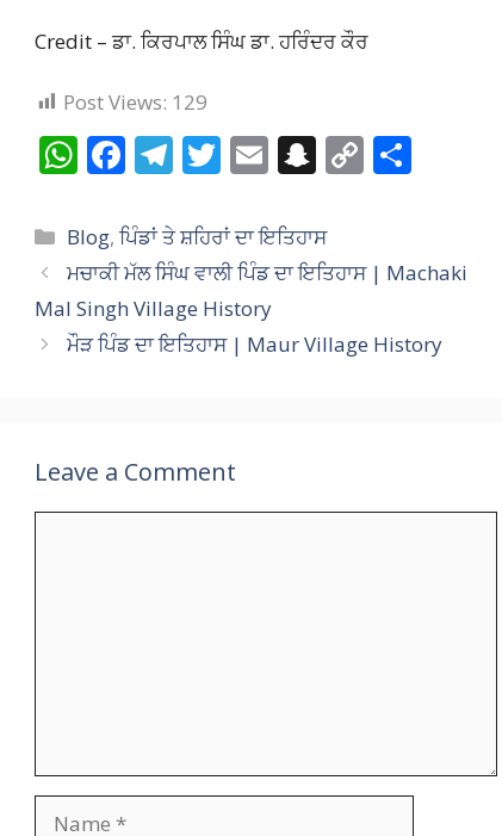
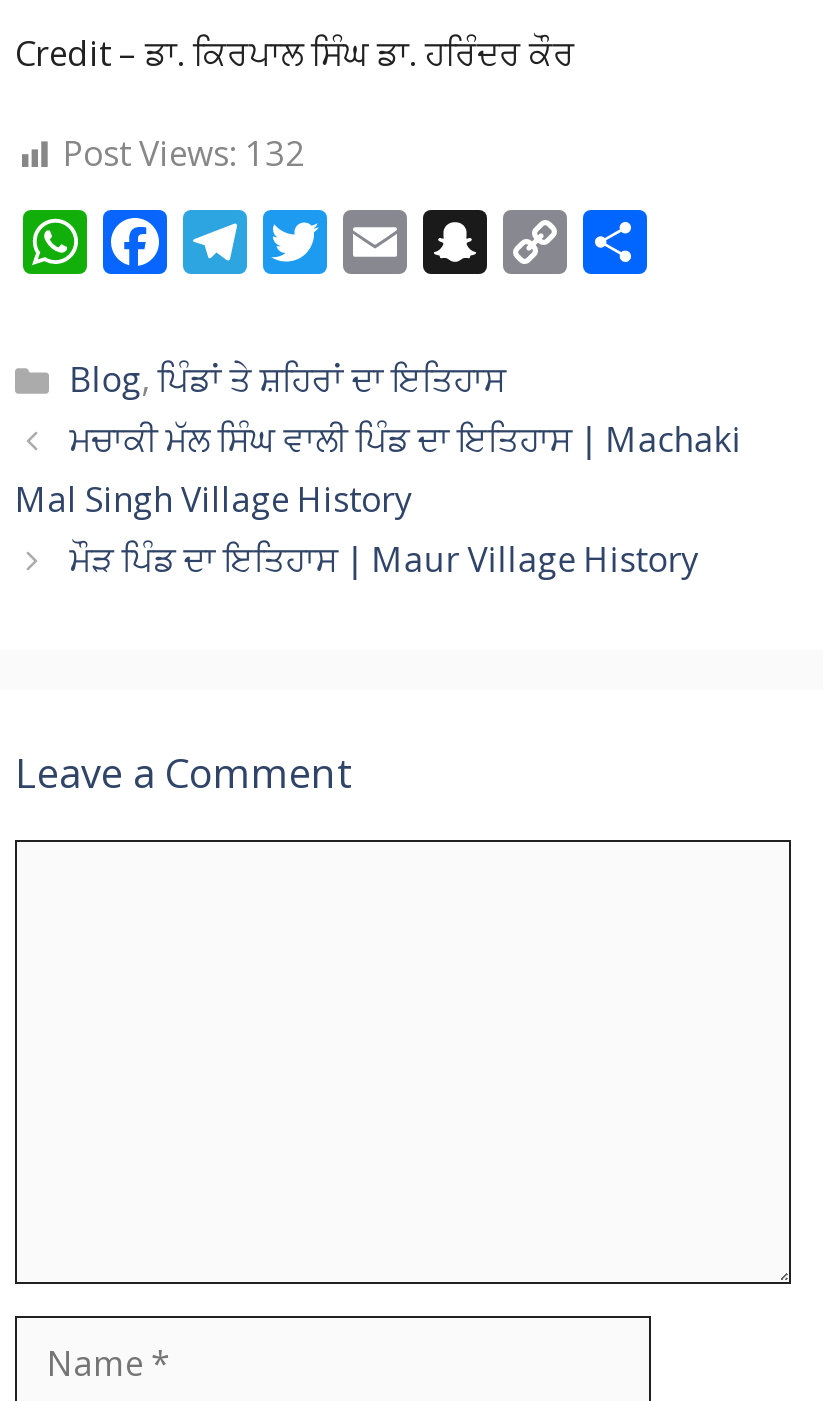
[63,88,207,115] Post Views: 129 -> [63,131,305,177] Post Views: 132

